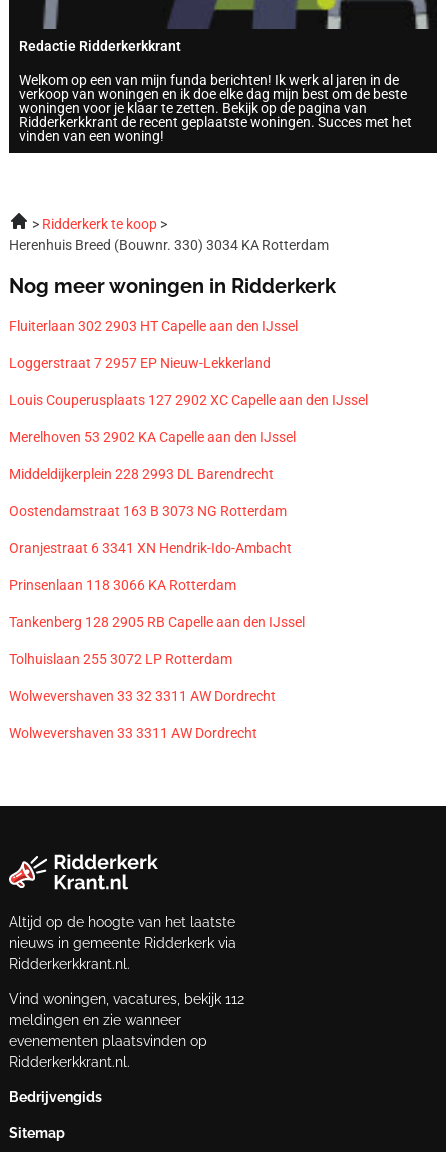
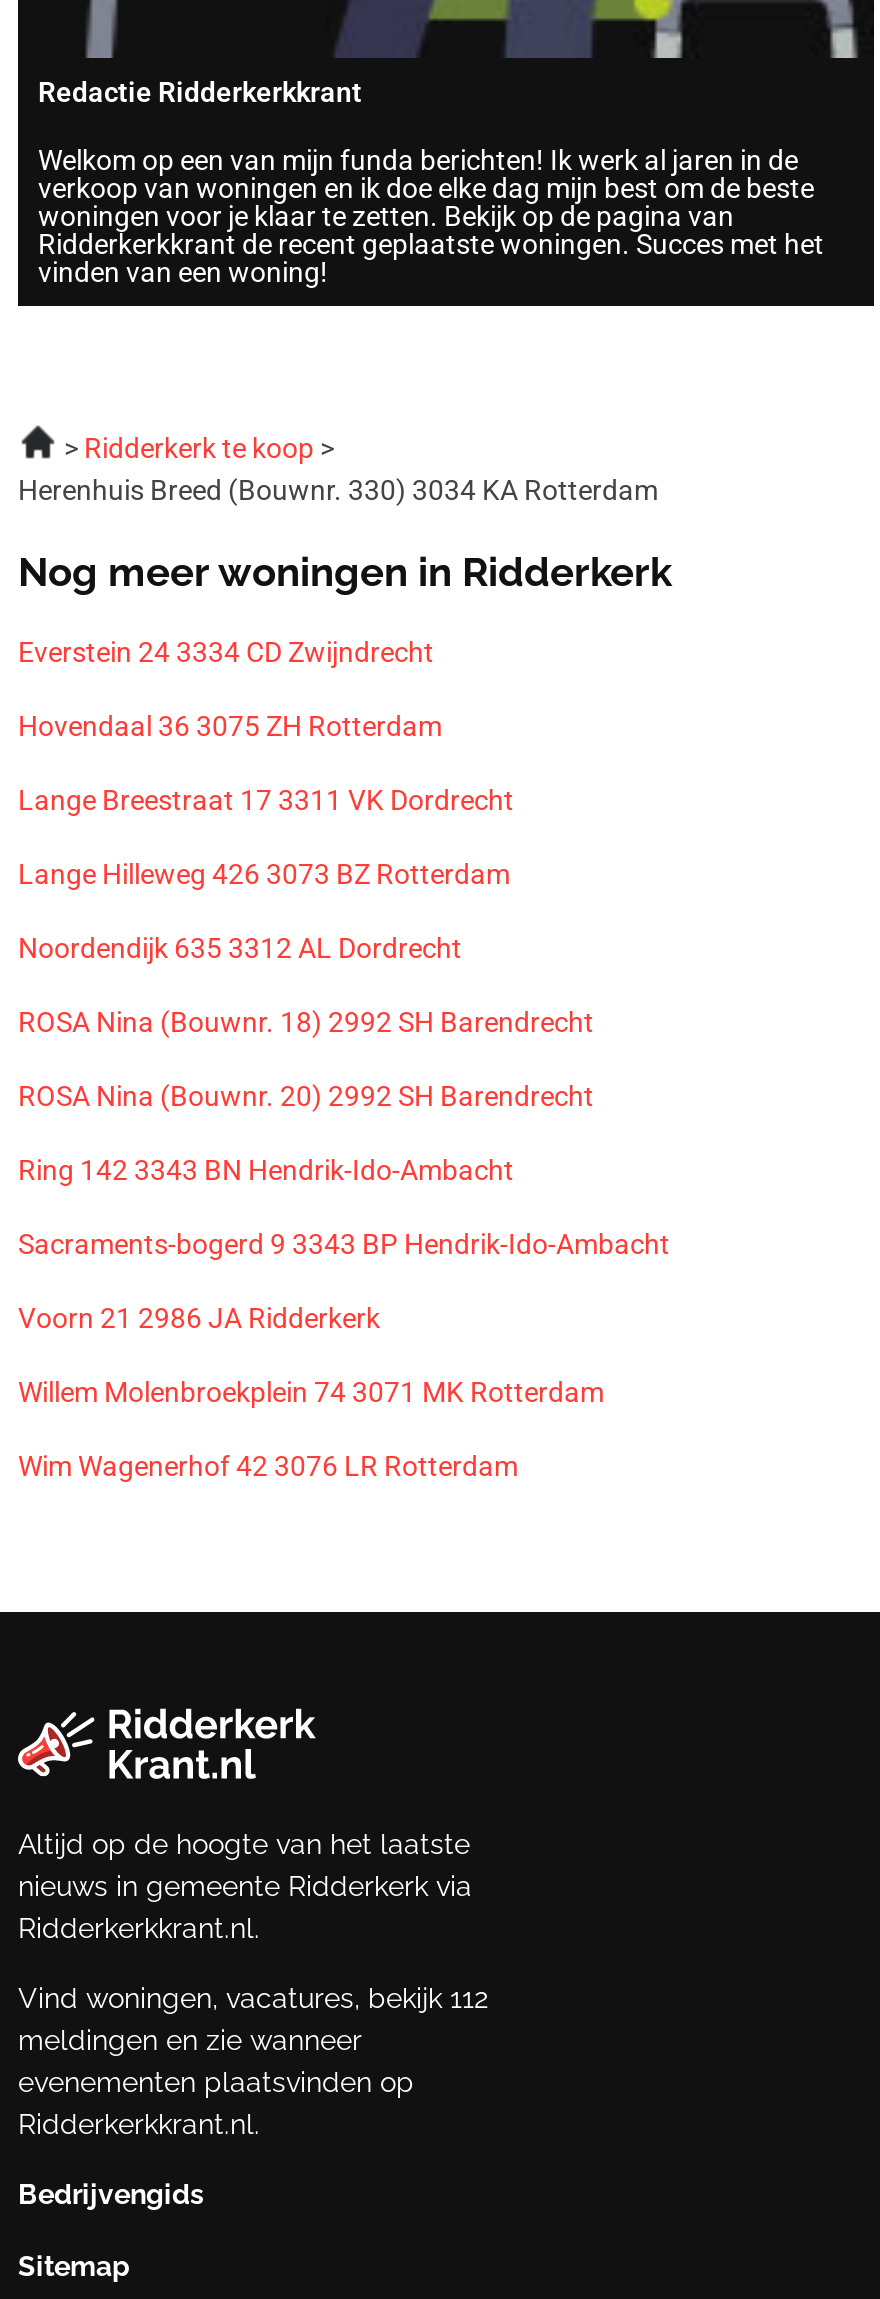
[9,318,298,334] Fluiterlaan 302 2903 HT Capelle aan den IJssel -> [18,636,434,668] Everstein 24 3334 CD Zwijndrecht
[9,355,271,371] Loggerstraat 7 2957 EP Nieuw-Lekkerland -> [18,710,442,742] Hovendaal 36 3075 ZH Rotterdam
[9,392,368,408] Louis Couperusplaats 127 2902 XC Capelle aan den IJssel -> [18,784,514,816] Lange Breestraat 17 3311 VK Dordrecht
[9,429,296,445] Merelhoven 53 2902 KA Capelle aan den IJssel -> [18,858,510,890] Lange Hilleweg 426 3073 BZ Rotterdam
[9,466,274,482] Middeldijkerplein 228 2993 DL Barendrecht -> [18,932,462,964] Noordendijk 635 3312 AL Dordrecht
[9,503,287,519] Oostendamstraat 163 B 3073 NG Rotterdam -> [18,1006,594,1038] ROSA Nina (Bouwnr. 18) 2992 SH Barendrecht
[9,540,292,556] Oranjestraat 6 3341 XN Hendrik-Ido-Ambacht -> [18,1080,594,1112] ROSA Nina (Bouwnr. 20) 2992 SH Barendrecht
[9,577,236,593] Prinsenlaan 118 3066 KA Rotterdam -> [18,1154,514,1186] Ring 142 3343 BN Hendrik-Ido-Ambacht
[9,614,305,630] Tankenberg 128 2905 RB Capelle aan den IJssel -> [18,1228,670,1260] Sacraments-bogerd 9 3343 BP Hendrik-Ido-Ambacht
[9,651,232,667] Tolhuislaan 255 3072 LP Rotterdam -> [18,1302,380,1334] Voorn 21 2986 JA Ridderkerk
[9,688,276,704] Wolwevershaven 33 32 3311 AW Dordrecht -> [18,1376,604,1408] Willem Molenbroekplein 74 3071 MK Rotterdam
[9,725,257,741] Wolwevershaven 33 3311 AW Dordrecht -> [18,1450,518,1482] Wim Wagenerhof 42 3076 LR Rotterdam

